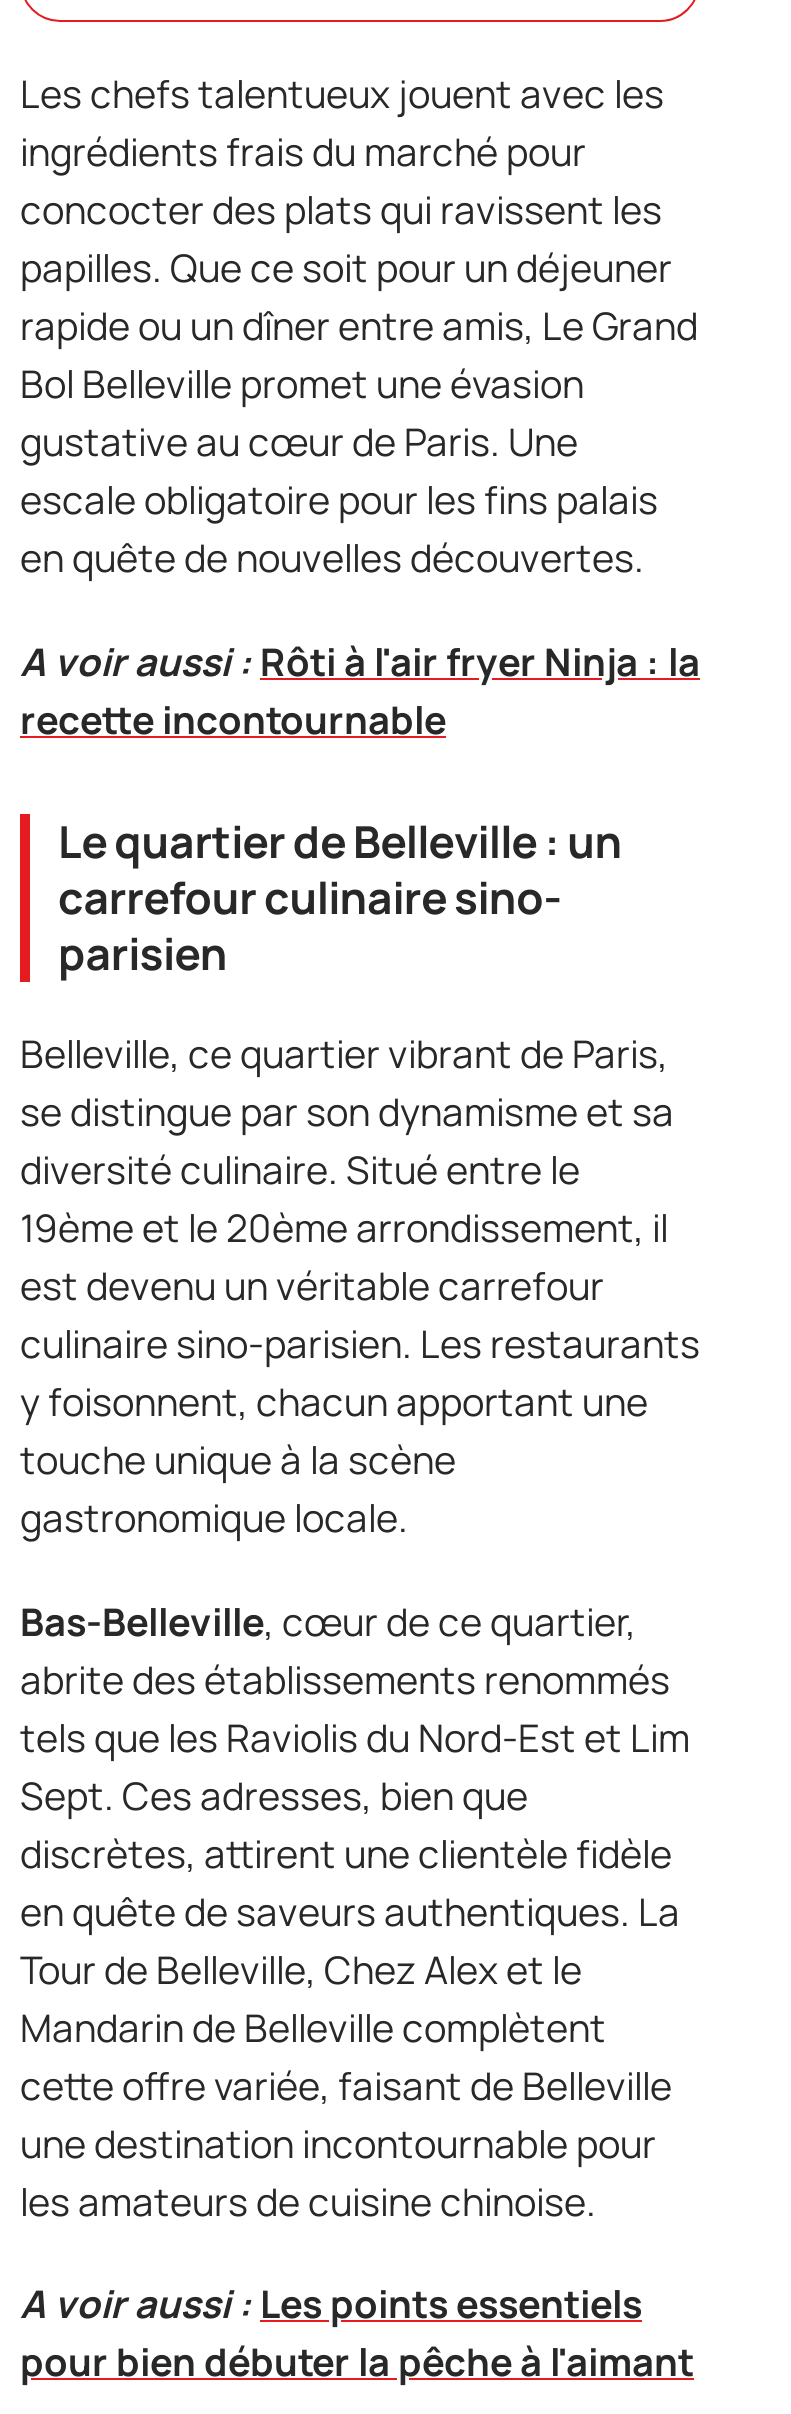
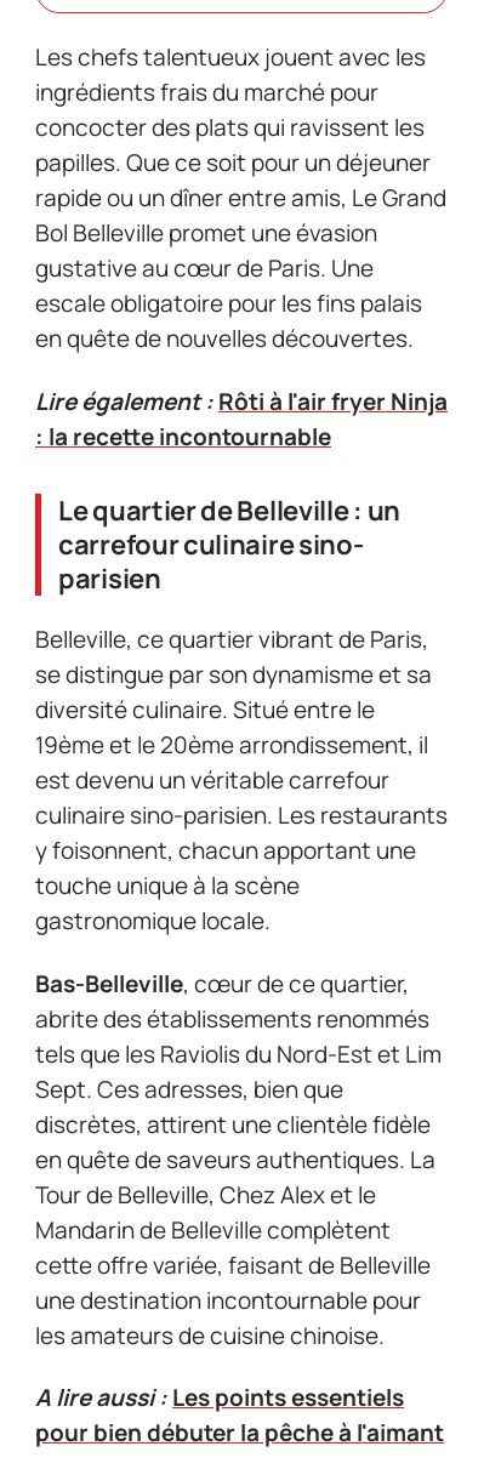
[20,635,700,745] A voir aussi : Rôti à l'air fryer Ninja : la | recette incontournable -> [35,385,448,452] Lire également : Rôti à l'air fryer Ninja | : la recette incontournable
[20,2278,642,2330] A voir aussi : Les points essentiels -> [35,1382,404,1413] A lire aussi : Les points essentiels

